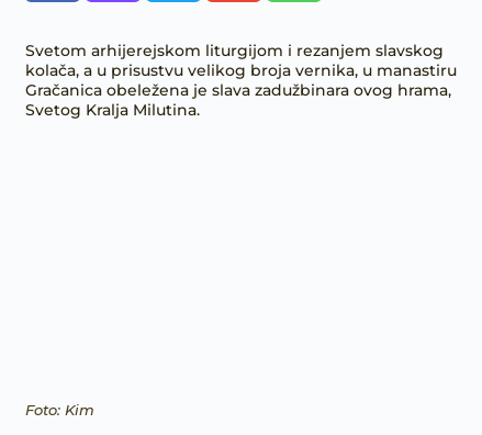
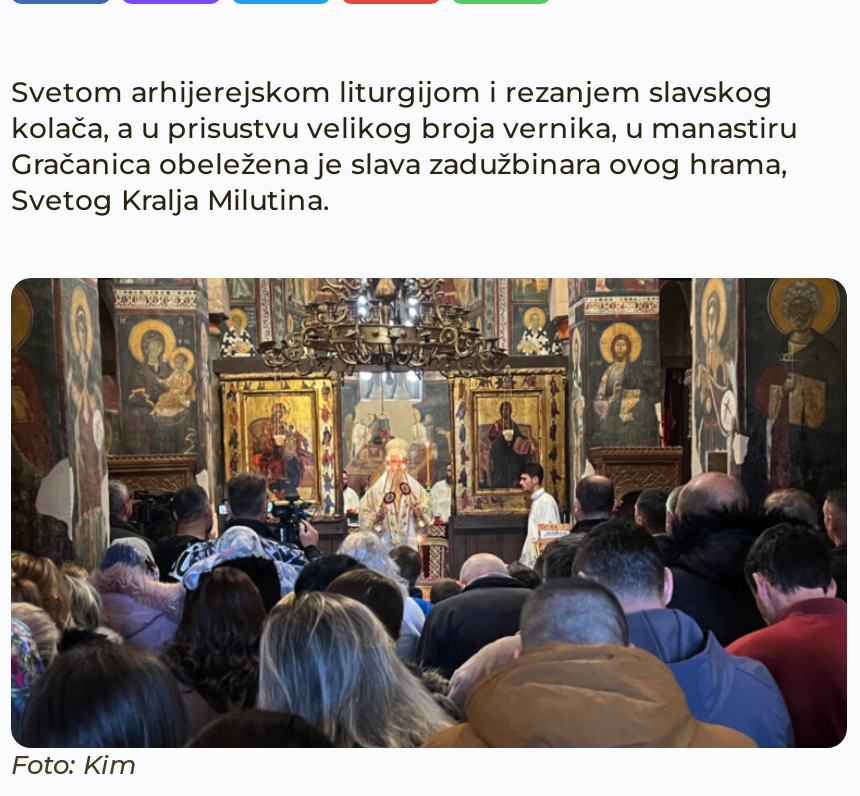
none -> [9,276,849,750] [image]

